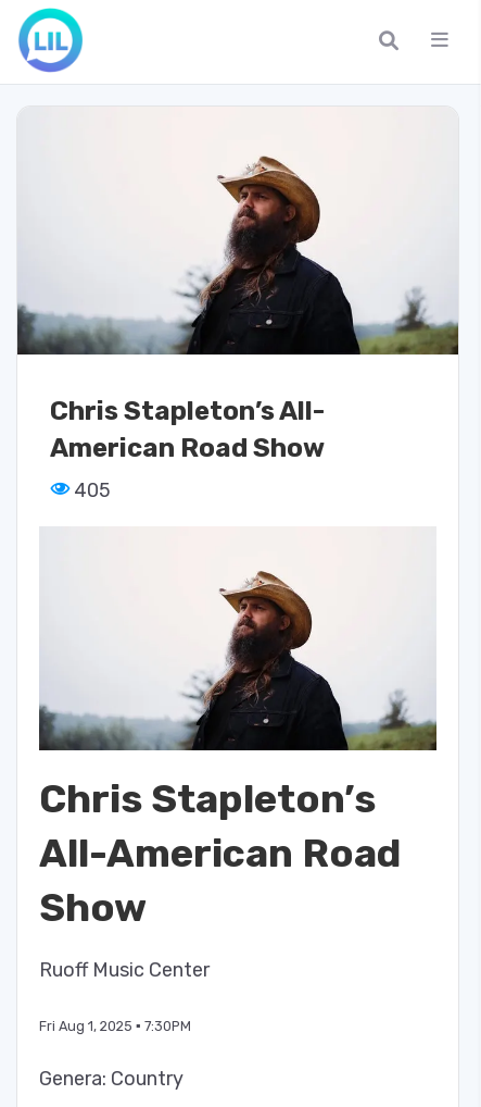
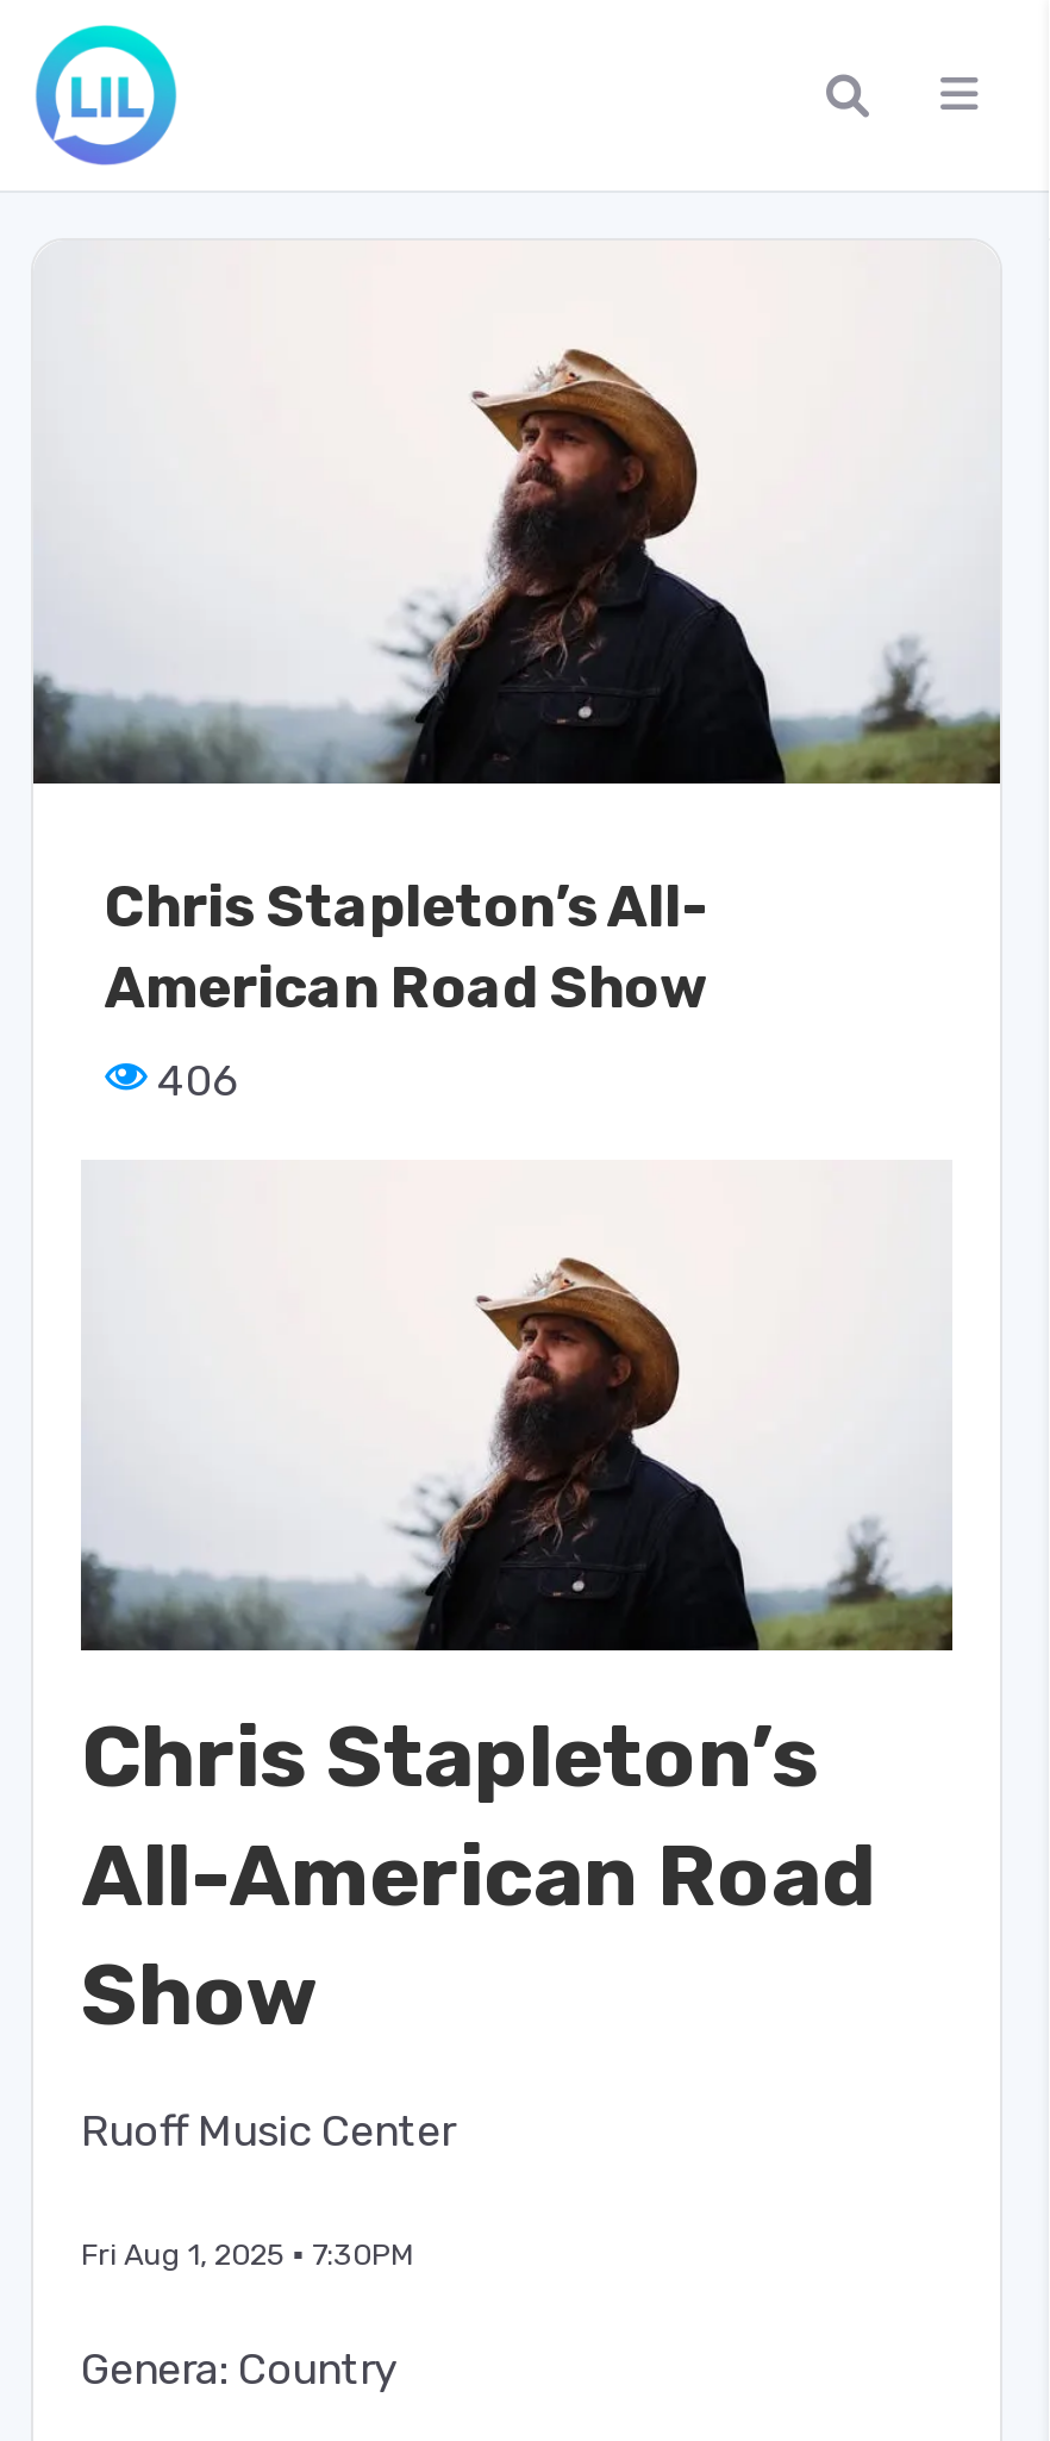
[69,479,111,503] 405 -> [148,1056,238,1108] 406

